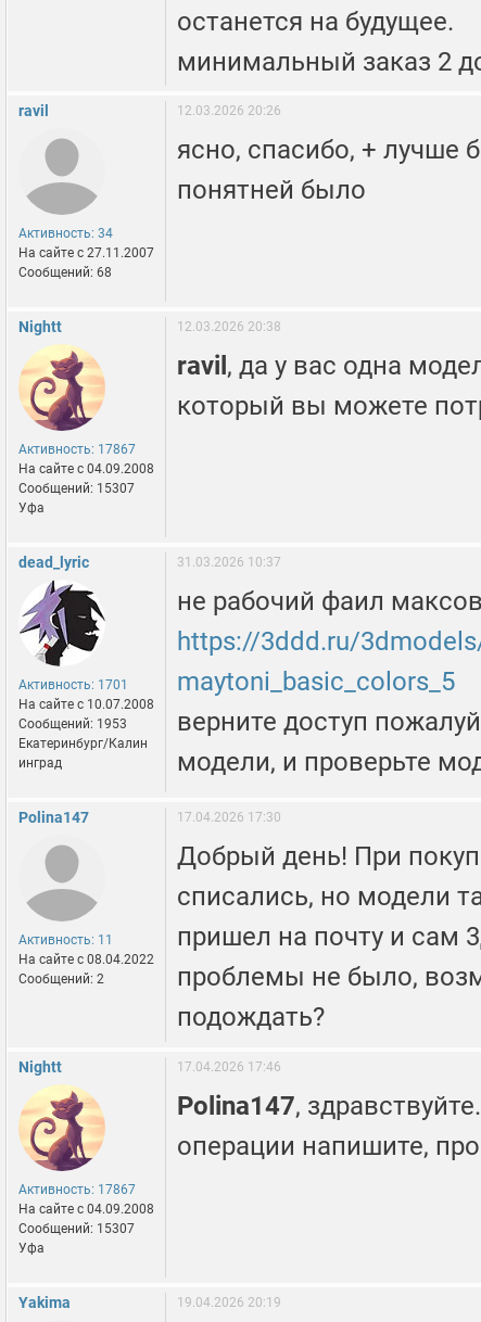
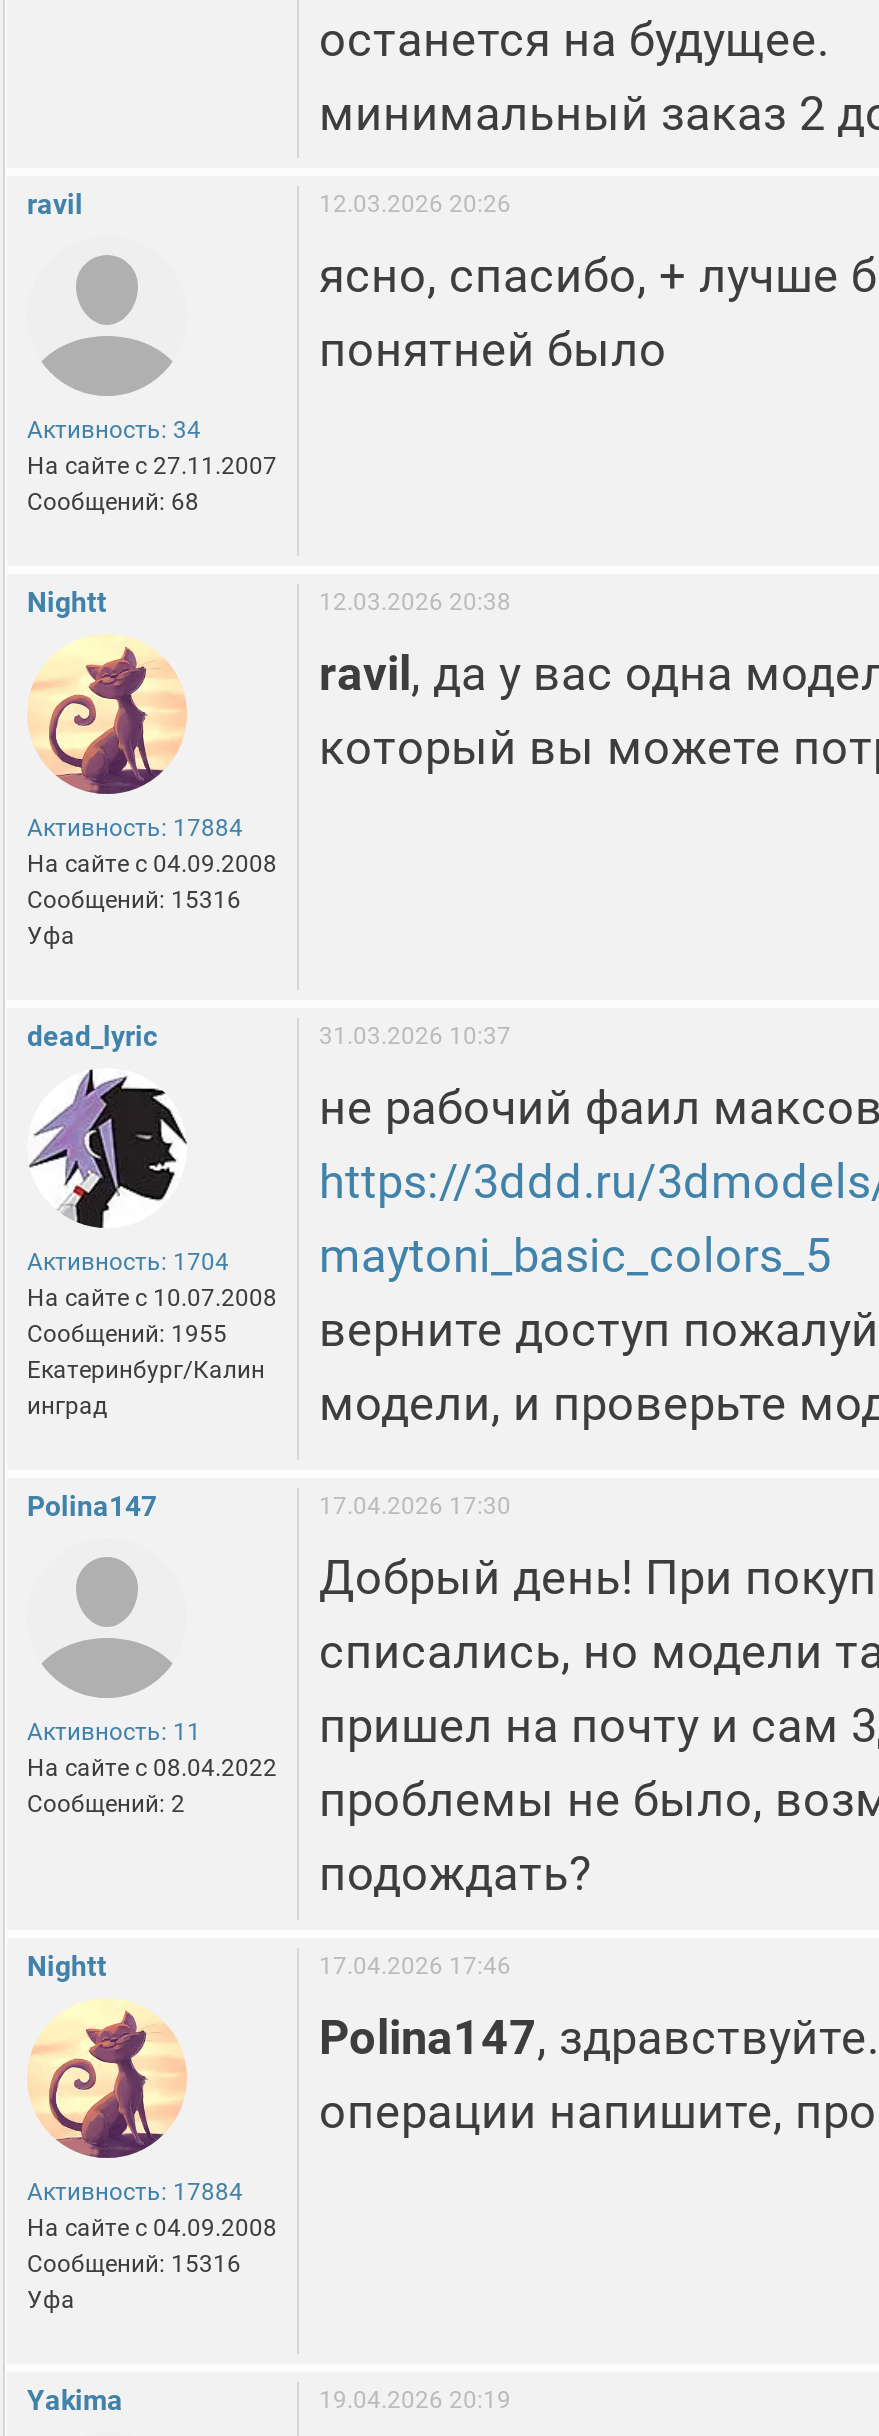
[18,442,136,457] Активность: 17867 -> [27,815,243,843] Активность: 17884
[18,481,135,496] Сообщений: 15307 -> [27,887,241,915] Сообщений: 15316
[18,678,128,693] Активность: 1701 -> [27,1249,229,1277] Активность: 1704
[18,717,127,732] Сообщений: 1953 -> [27,1321,227,1349] Сообщений: 1955
[18,1182,136,1198] Активность: 17867 -> [27,2179,243,2207] Активность: 17884
[18,1221,135,1237] Сообщений: 15307 -> [27,2251,241,2279] Сообщений: 15316

